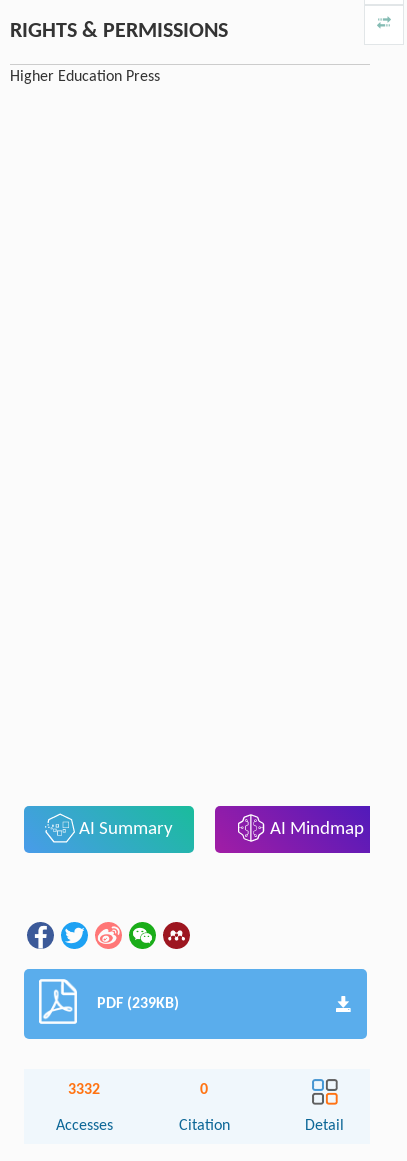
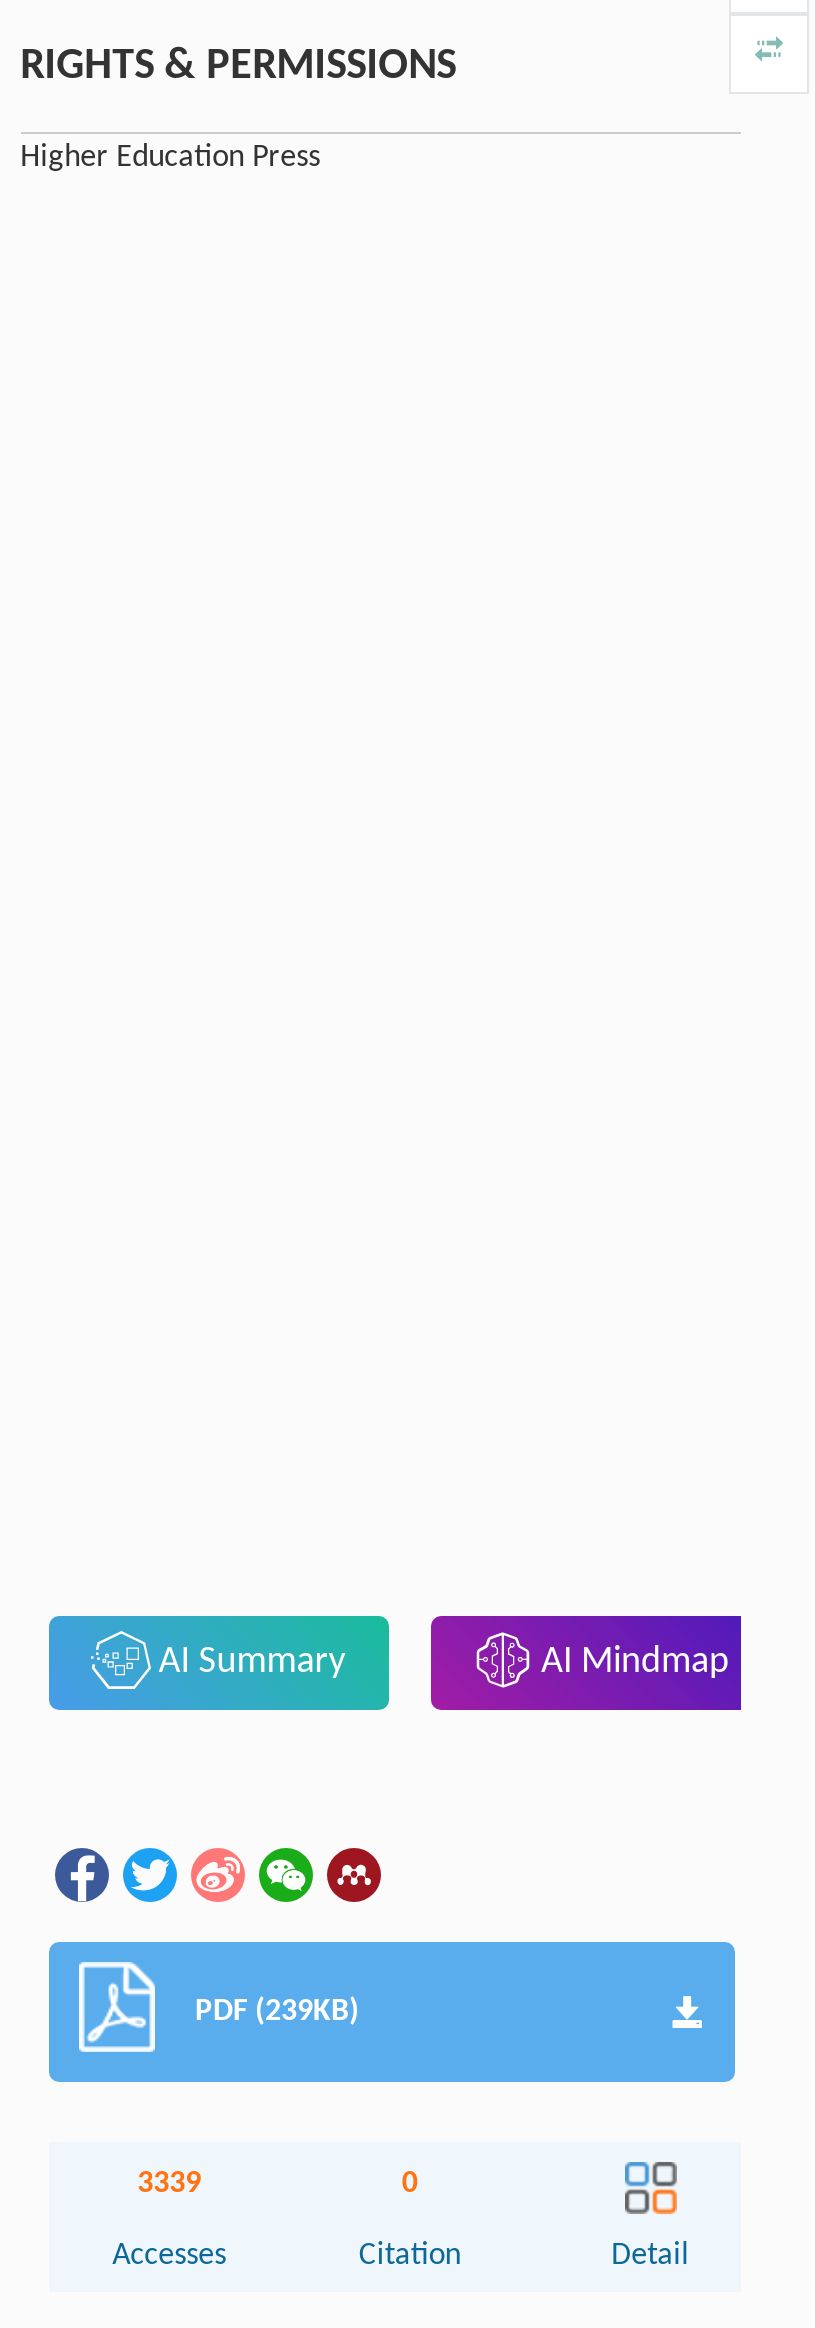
[68,1082,100,1098] 3332 -> [137,2168,201,2200] 3339

